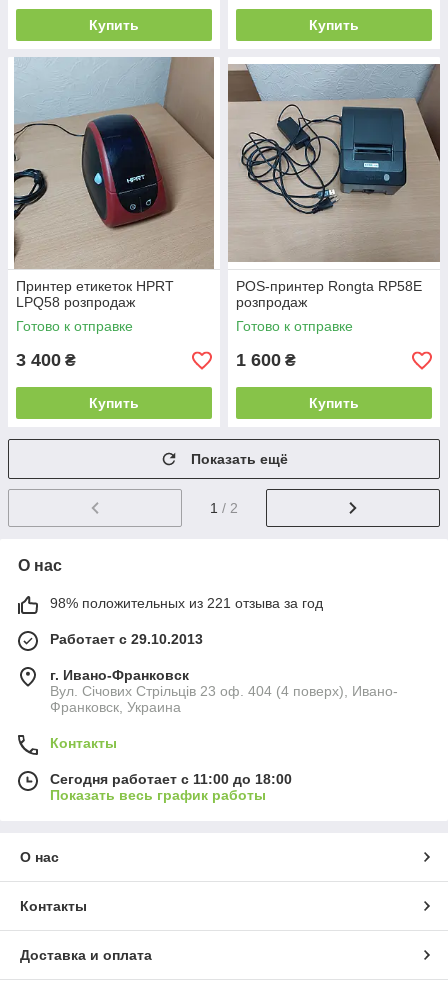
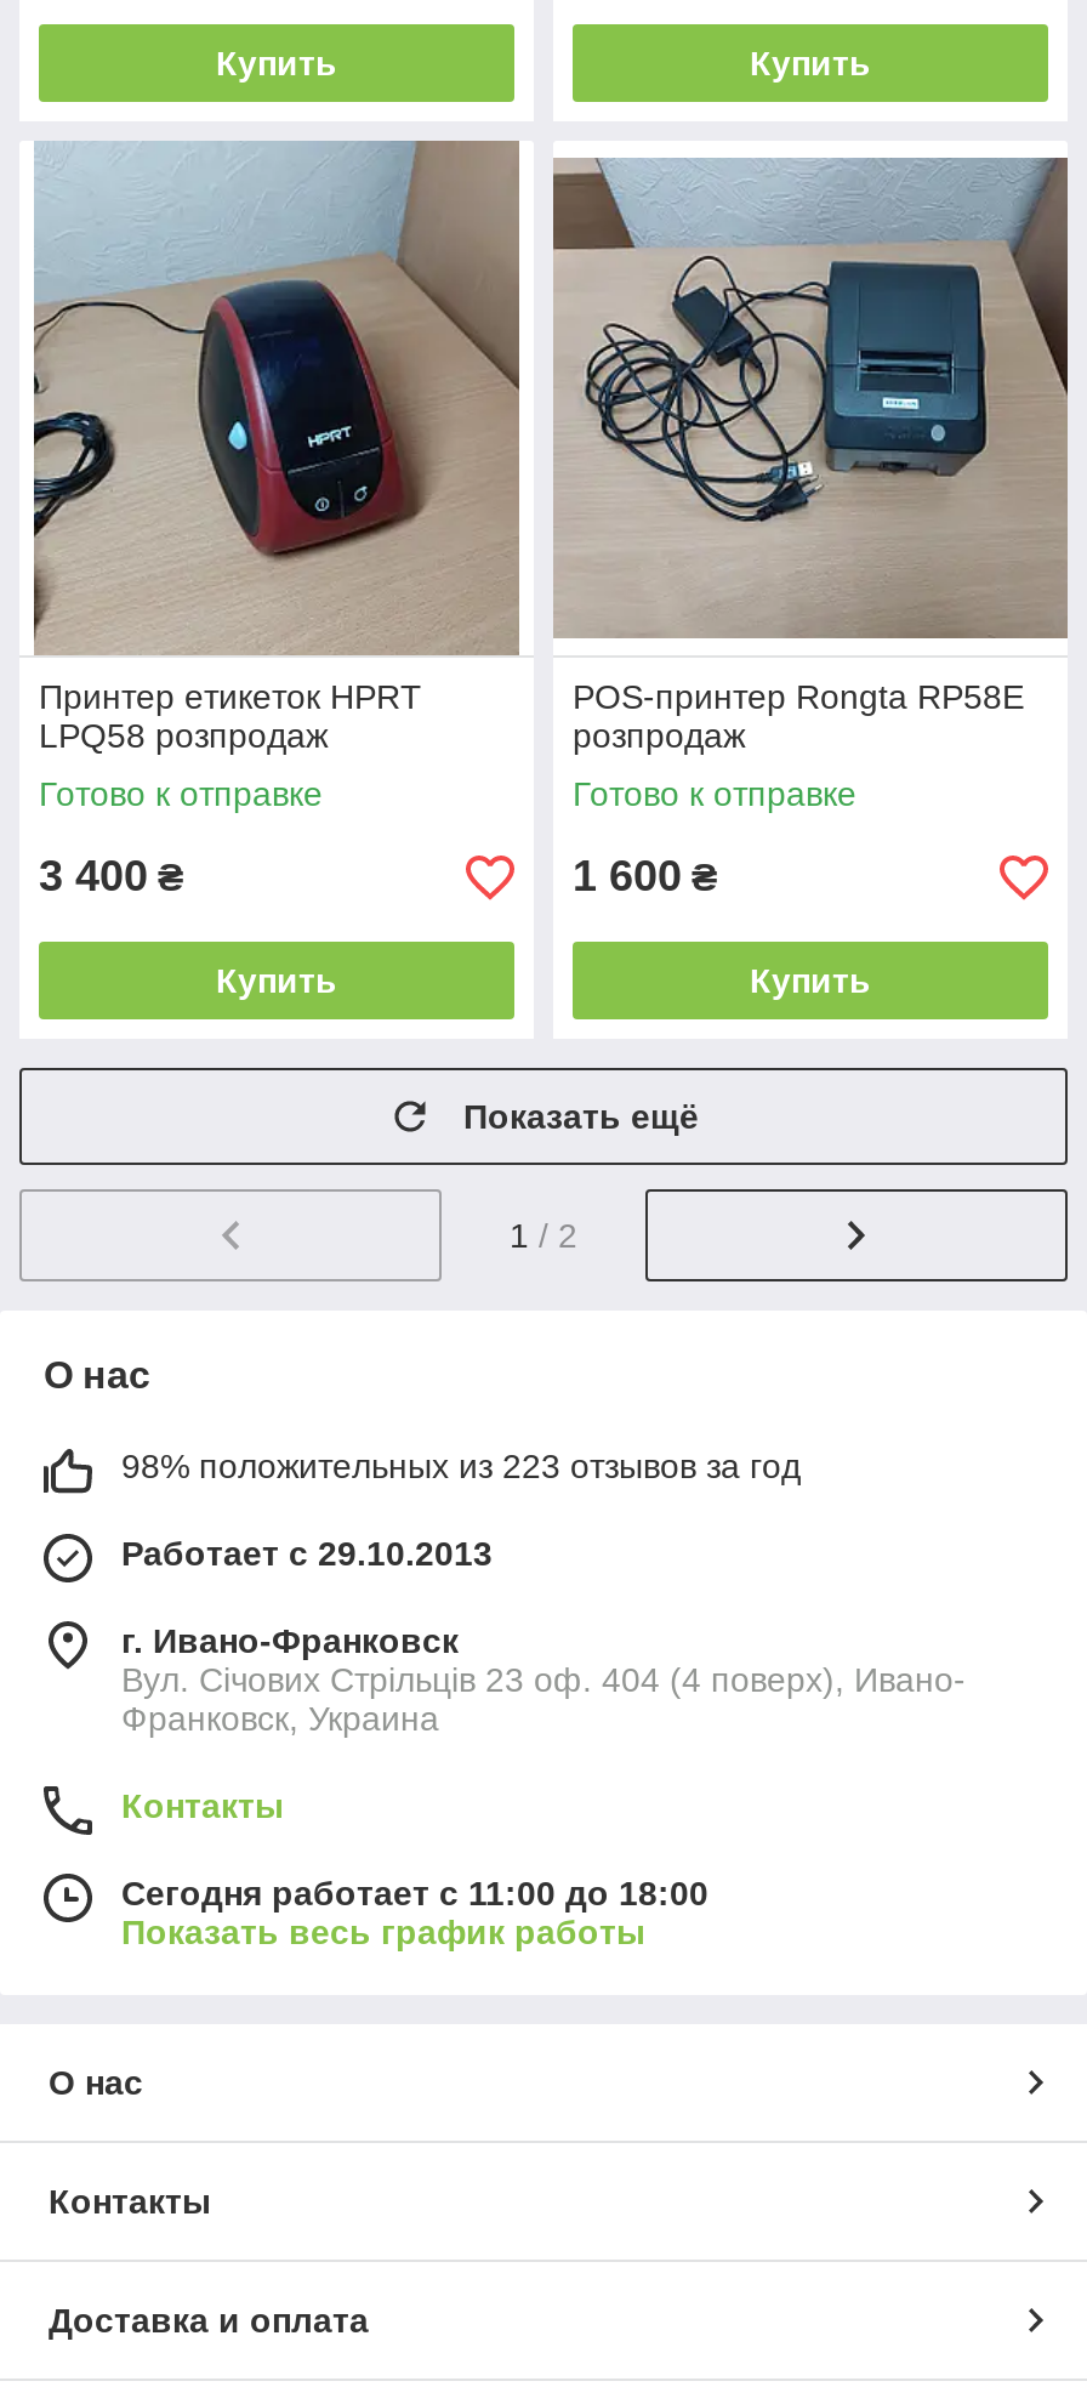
[50,595,323,611] 98% положительных из 221 отзыва за год -> [121,1447,801,1486] 98% положительных из 223 отзывов за год

